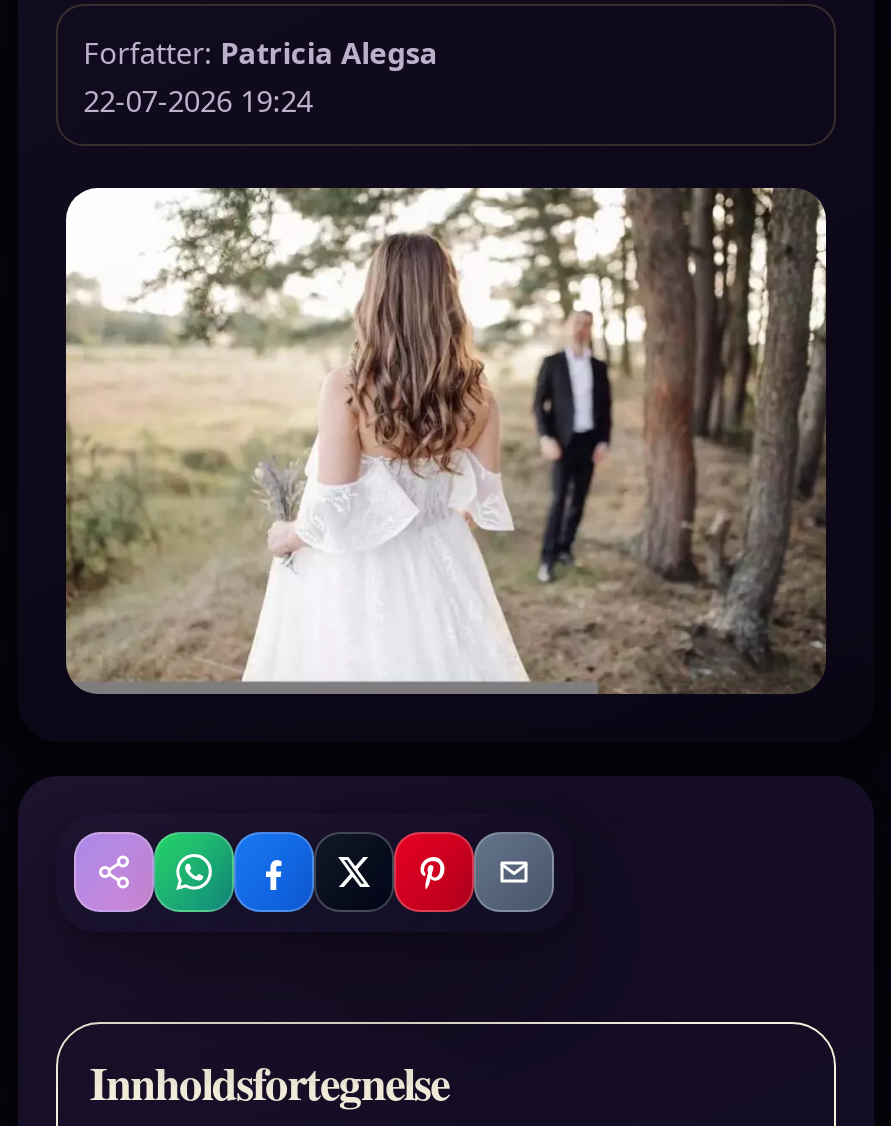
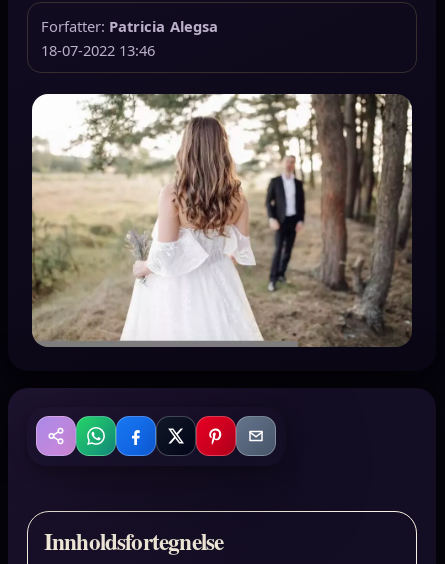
[83,79,313,119] 22-07-2026 19:24 -> [41,40,155,60] 18-07-2022 13:46

